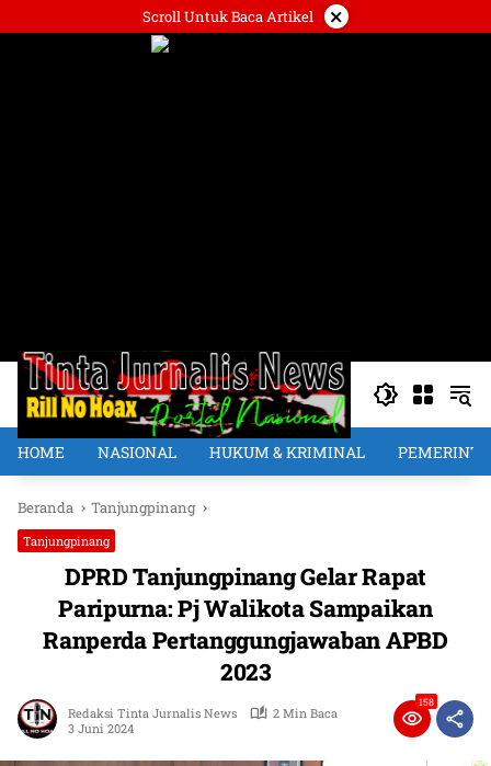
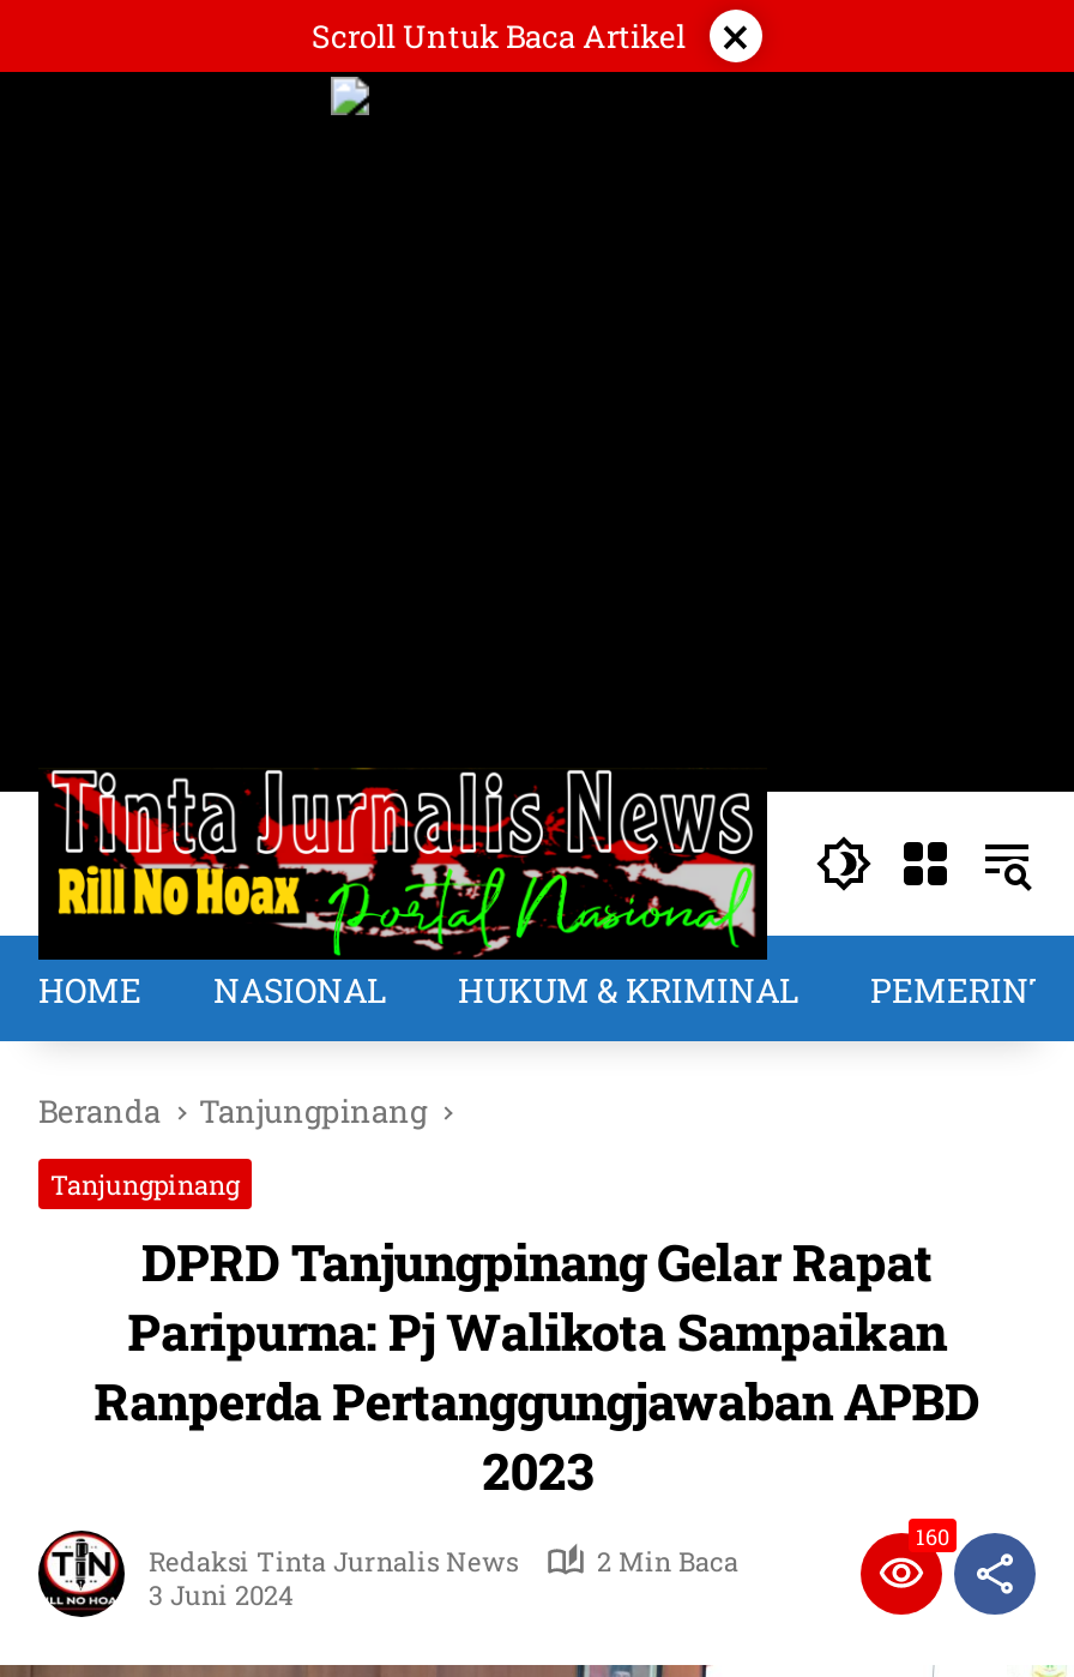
[419,696,434,708] 158 -> [916,1523,949,1550] 160

